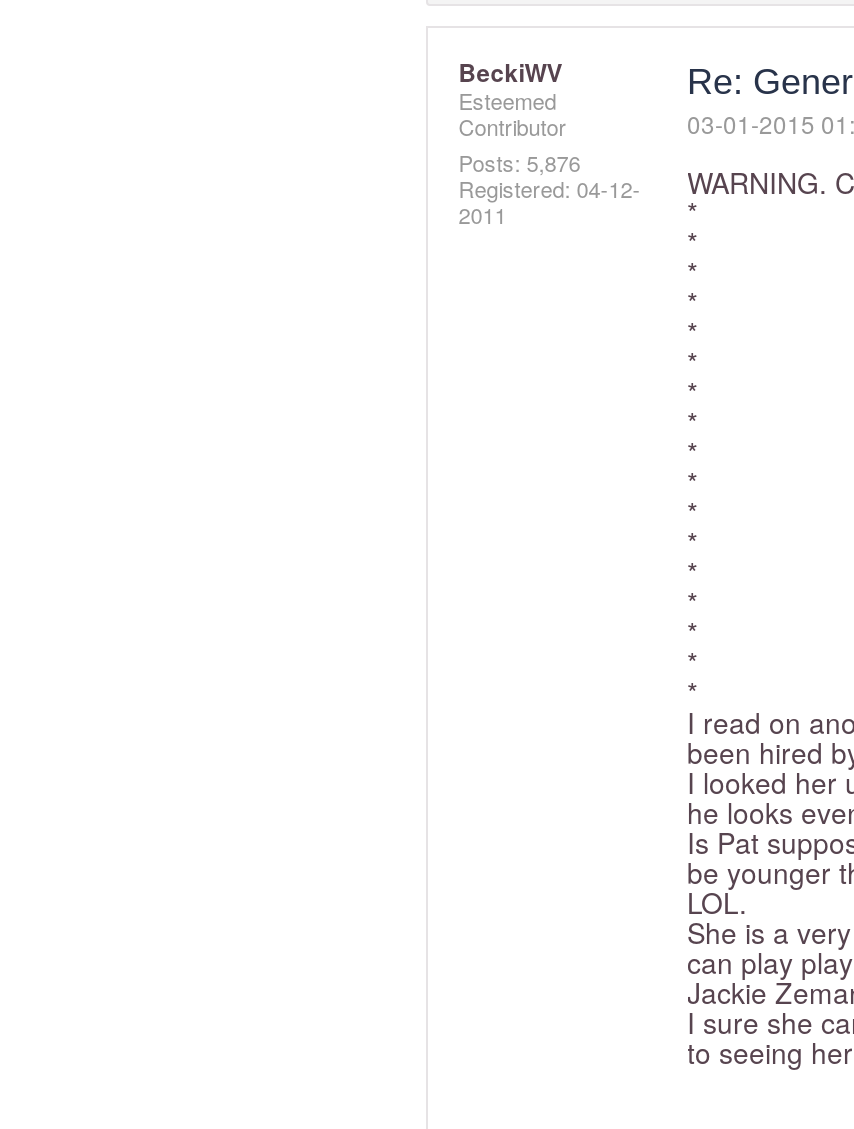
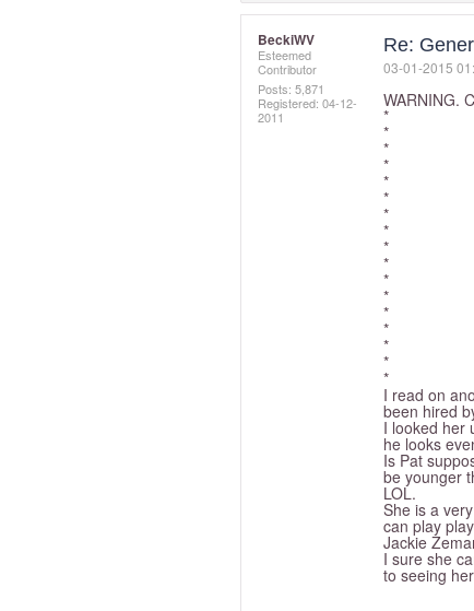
[458,146,580,178] Posts: 5,876 -> [258,80,325,97] Posts: 5,871

